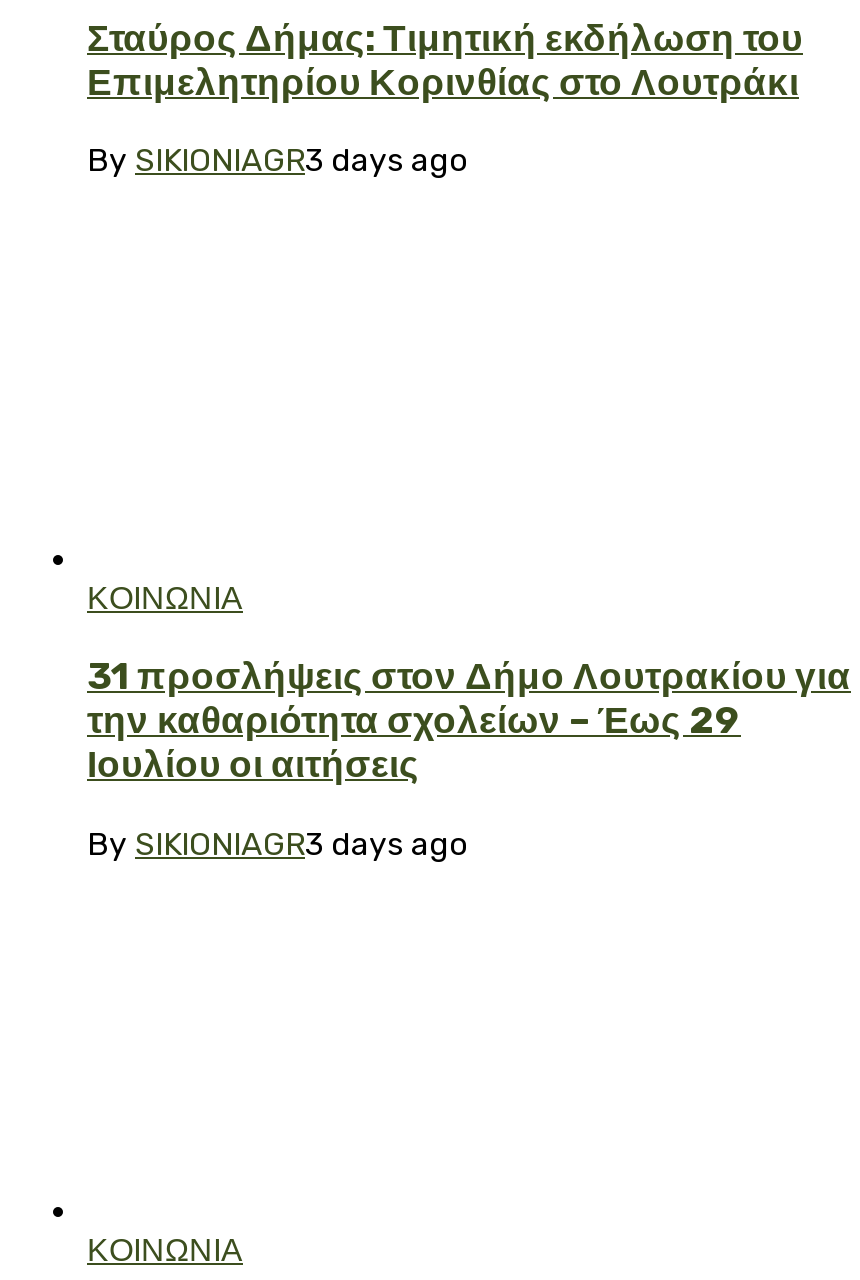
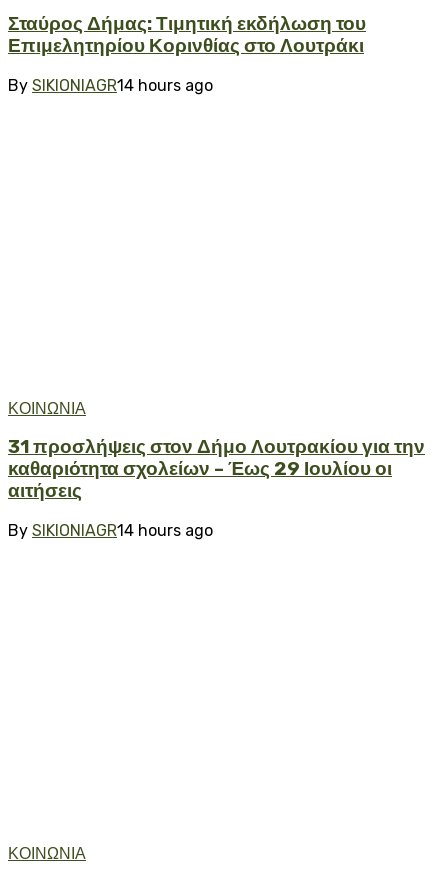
[87,141,467,179] By SIKIONIAGR3 days ago -> [8,76,213,95] By SIKIONIAGR14 hours ago
[87,824,467,862] By SIKIONIAGR3 days ago -> [8,521,213,540] By SIKIONIAGR14 hours ago

